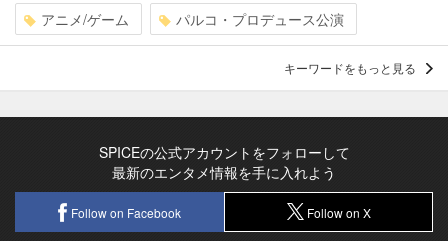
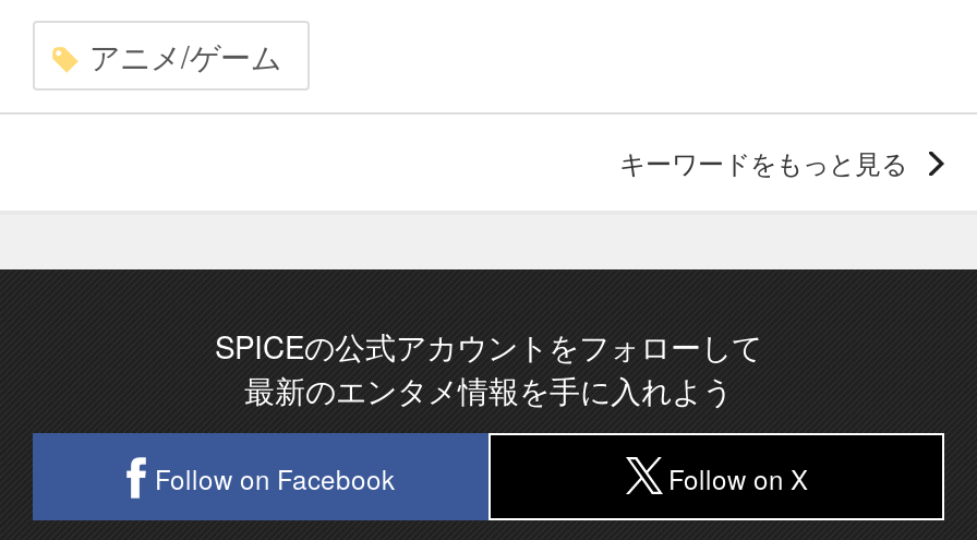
[176,9,344,29] パルコ・プロデュース公演 -> none

